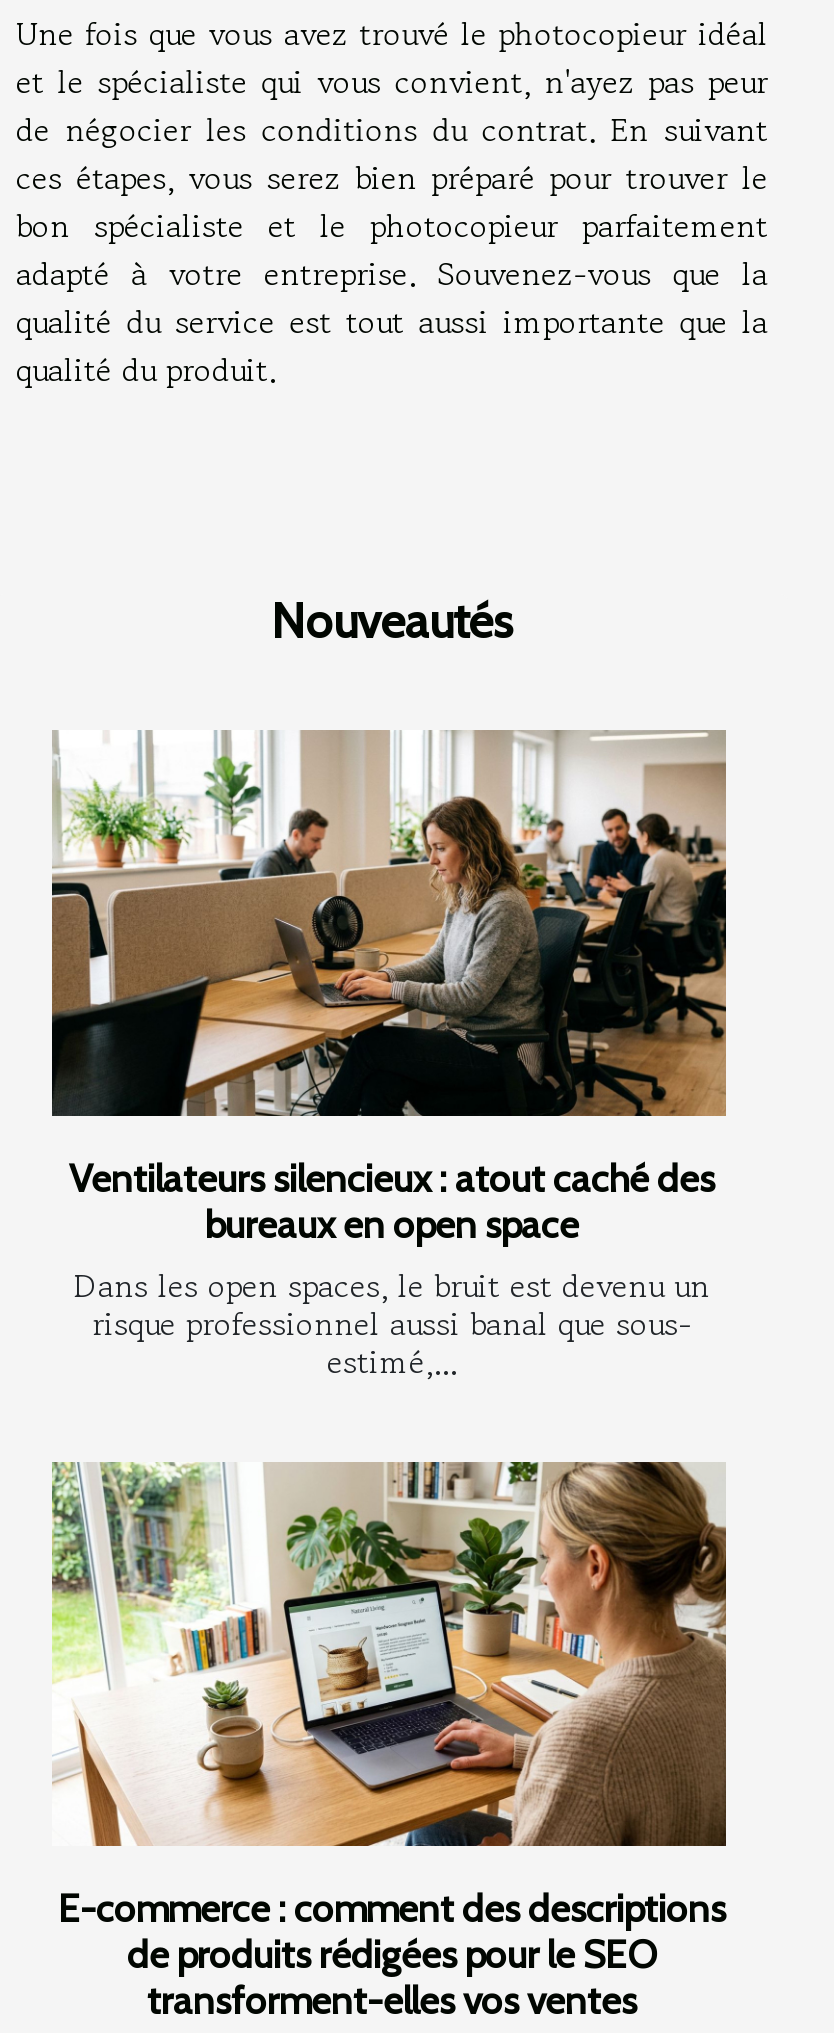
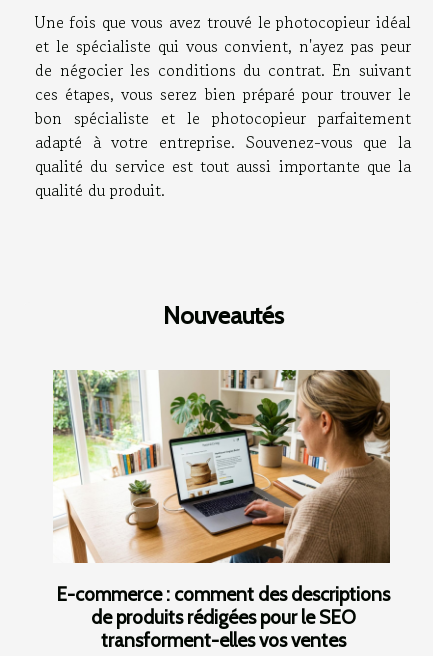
[50,730,728,1385] [image] | Ventilateurs silencieux : atout caché des | bureaux en open space | Dans les open spaces, le bruit est devenu un | risque professionnel aussi banal que sous- | estimé,... -> none

